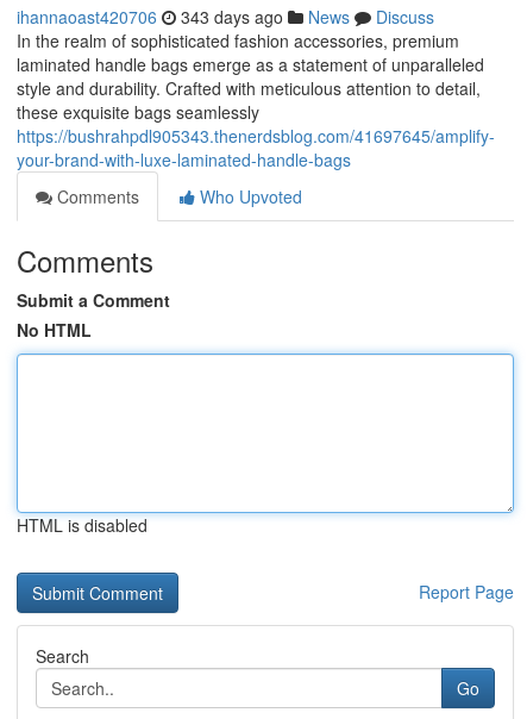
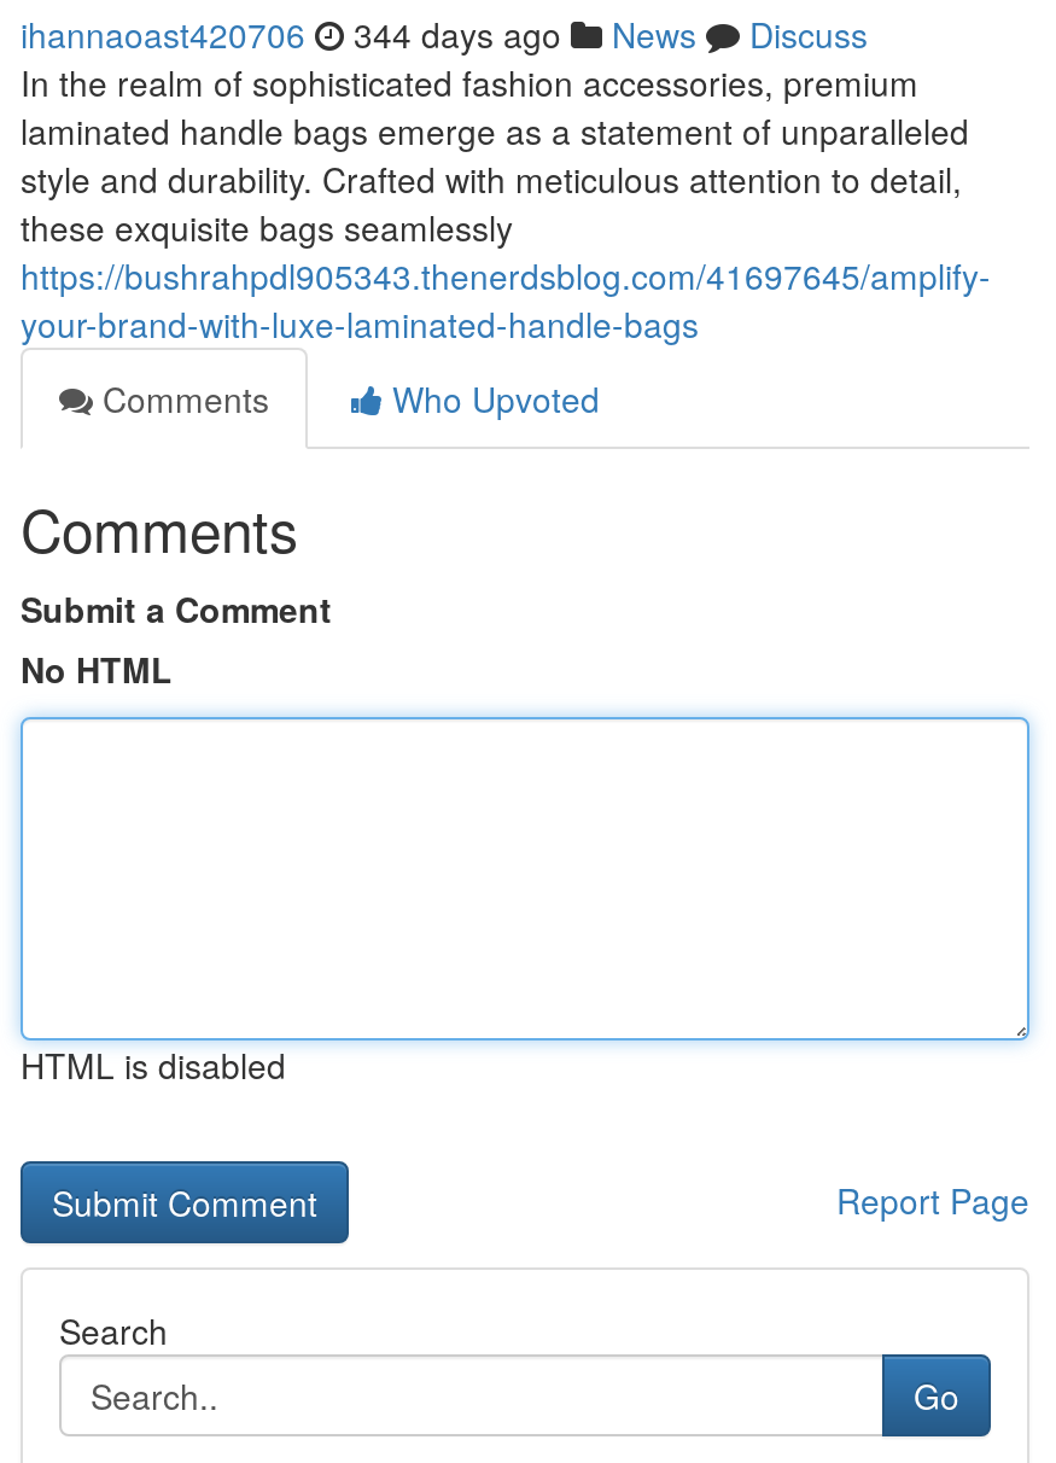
[17,5,434,29] ihannaoast420706 343 days ago News Discuss -> [21,10,868,58] ihannaoast420706 344 days ago News Discuss

